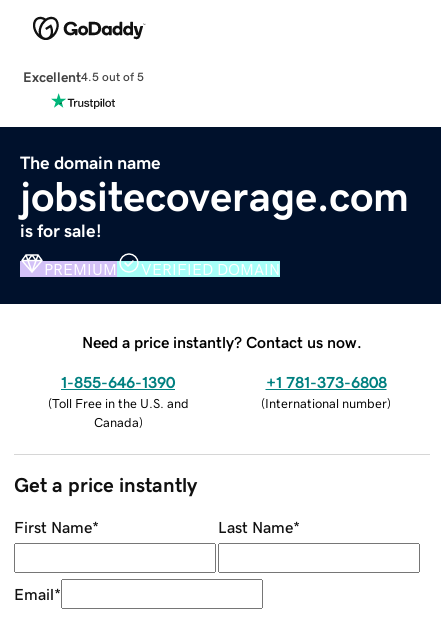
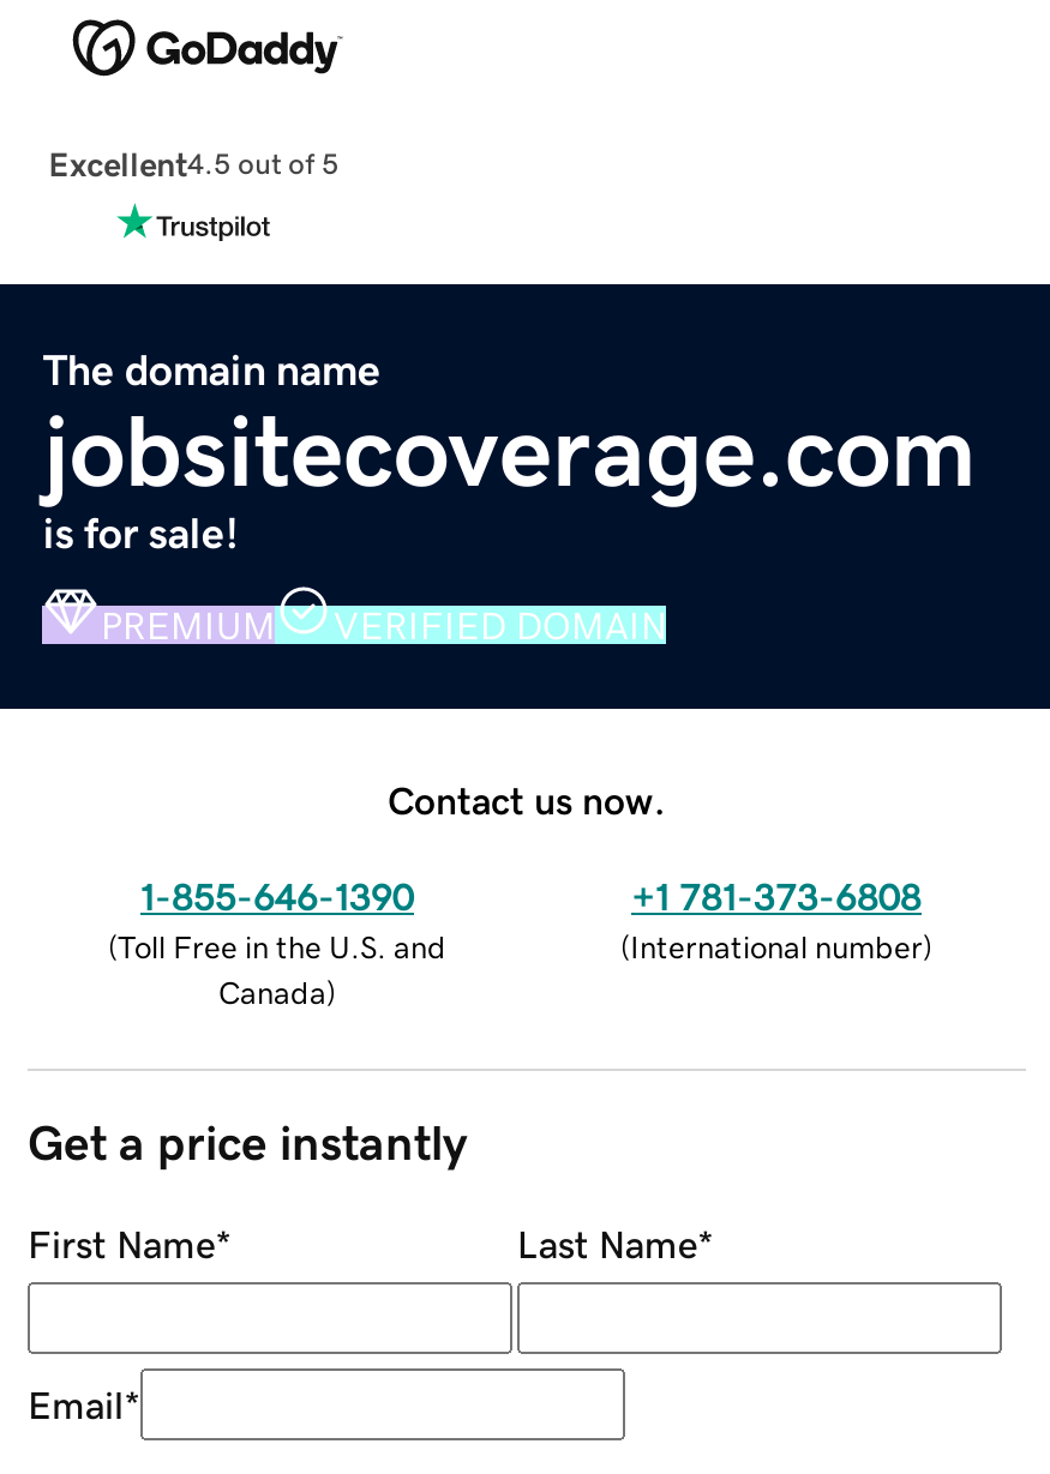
[82,334,362,350] Need a price instantly? Contact us now. -> [388,780,666,818] Contact us now.

